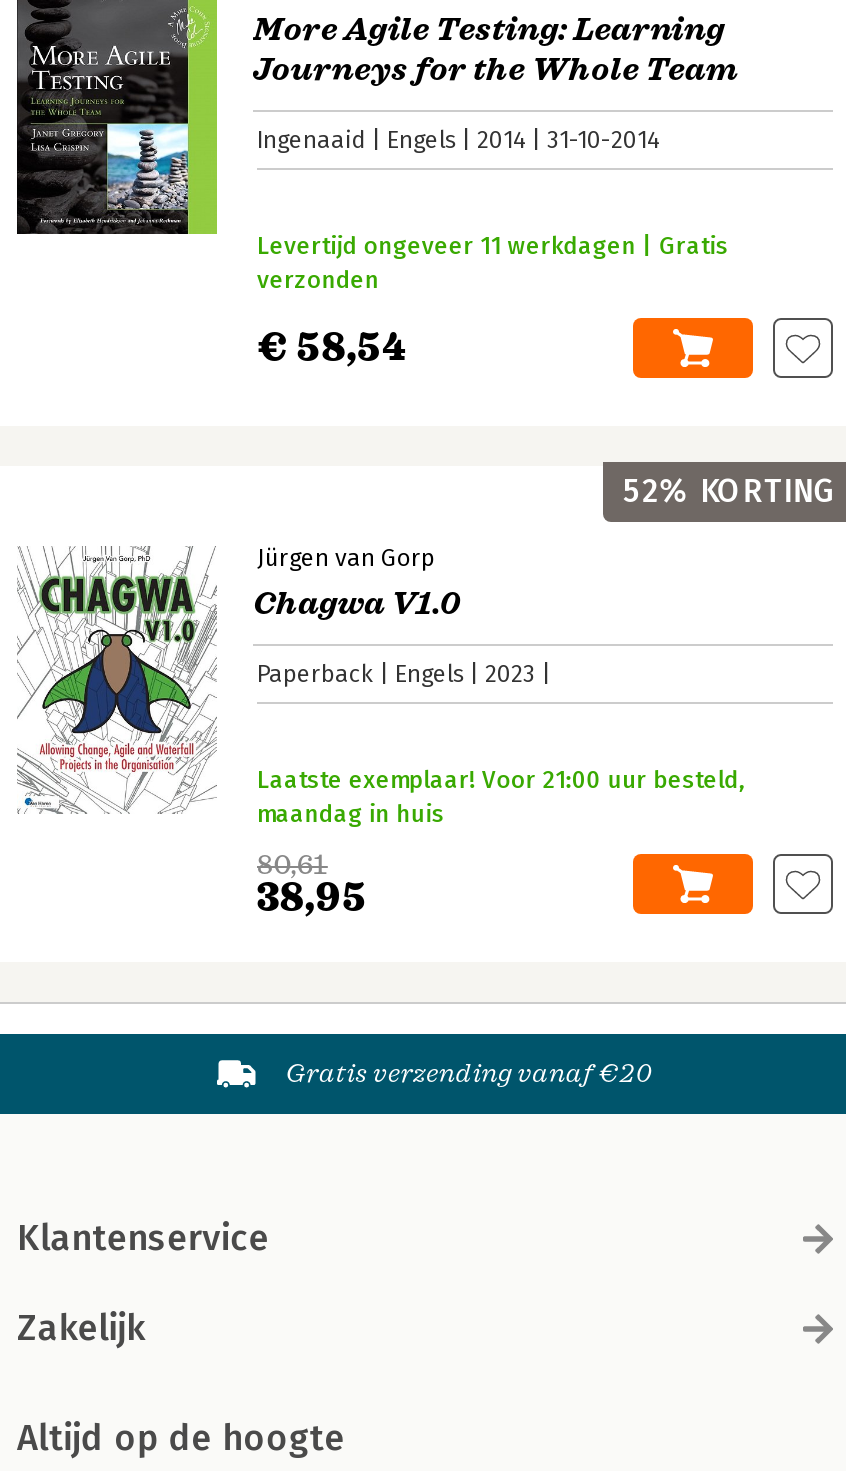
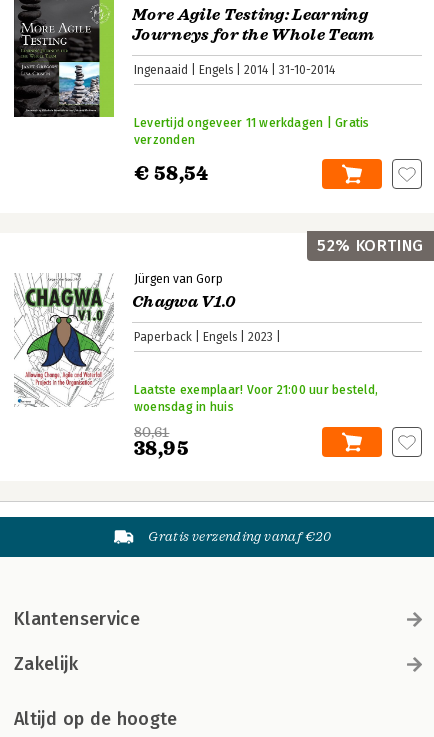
[257,799,444,827] maandag in huis -> [134,400,234,414] woensdag in huis

